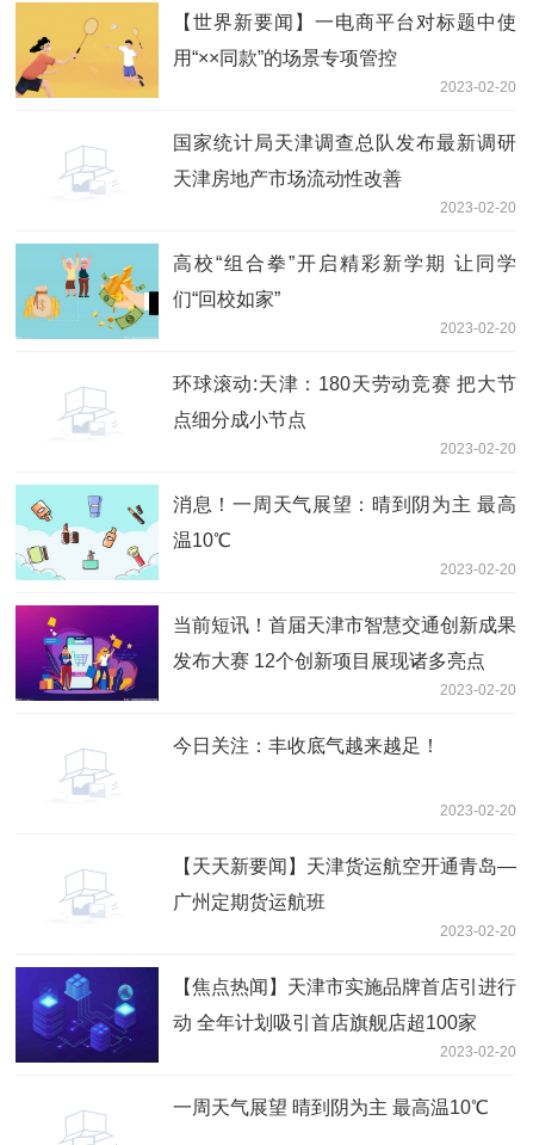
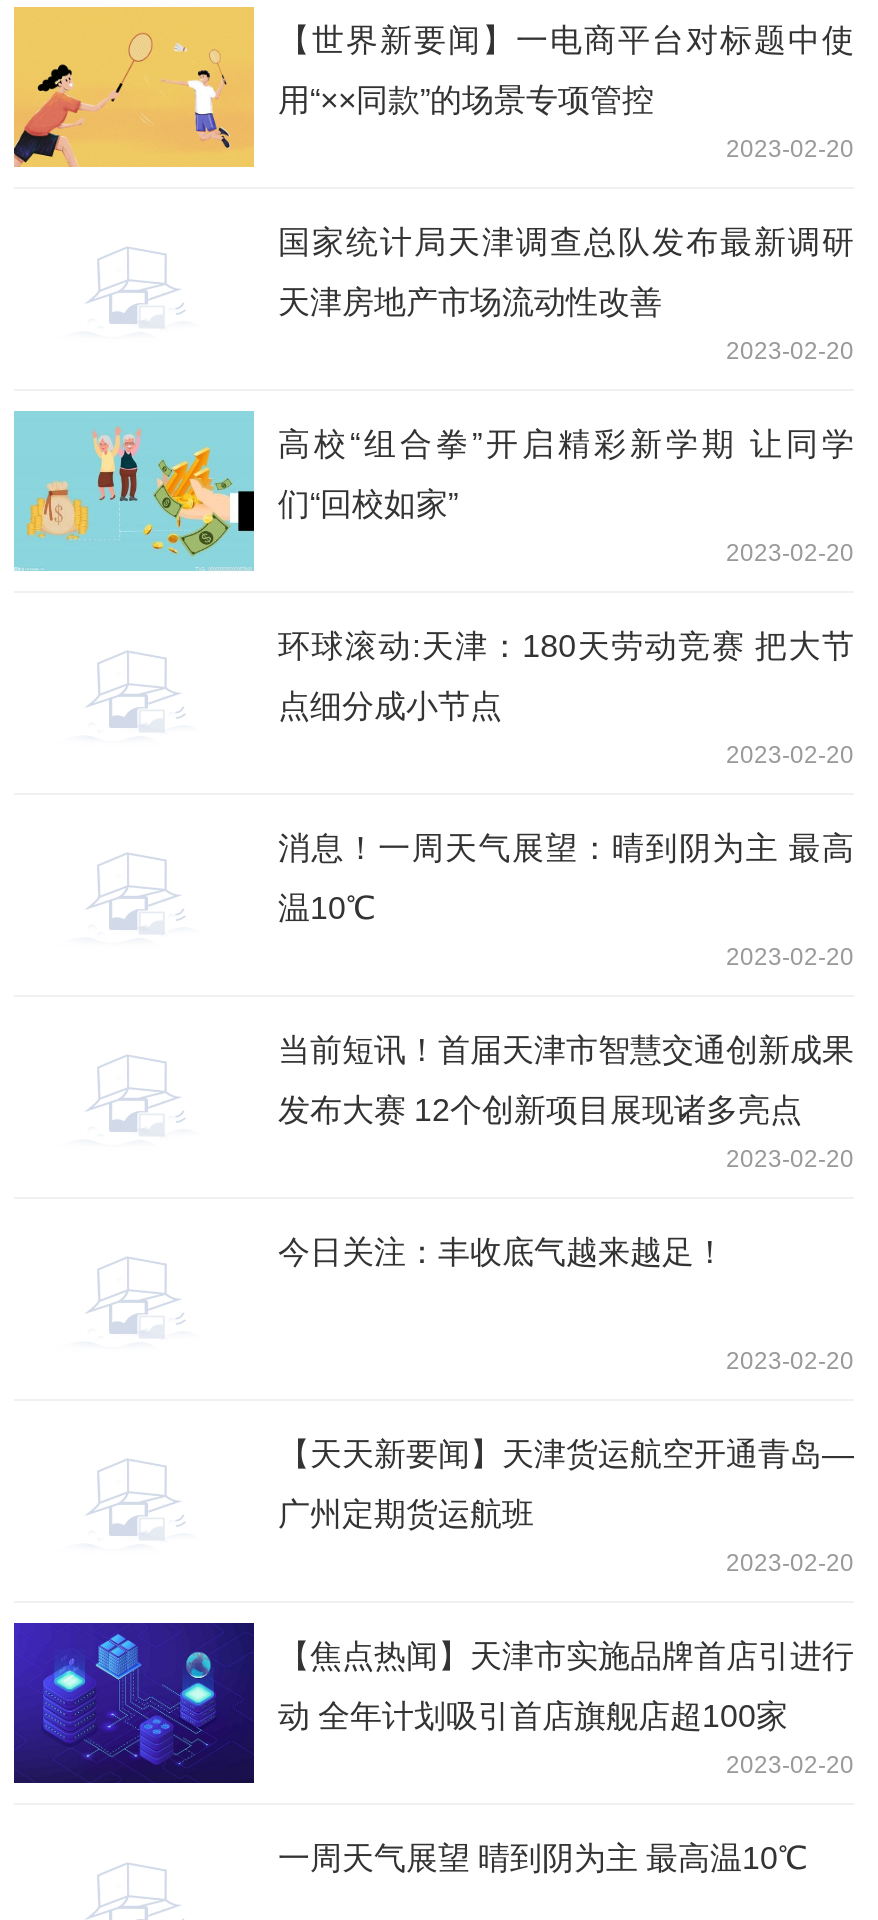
[16,485,159,580] [image] -> none
[14,604,160,702] [image] -> none

